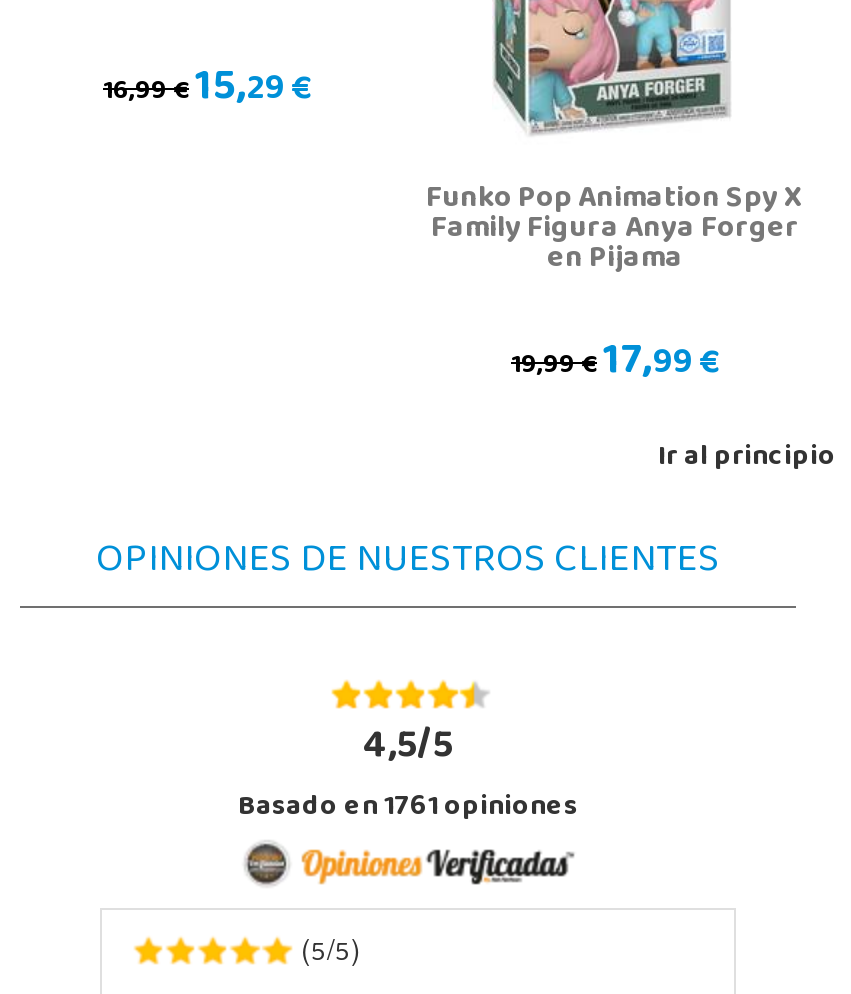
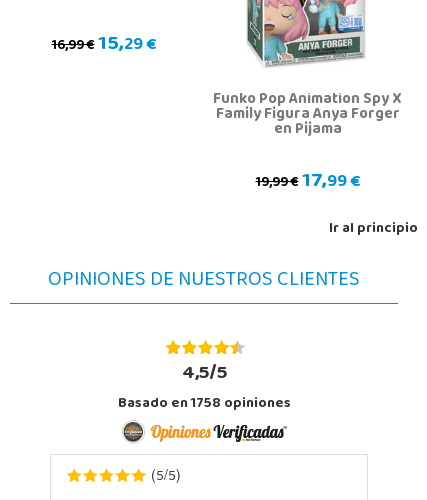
[238,780,578,838] Basado en1761opiniones -> [117,390,290,419] Basado en1758opiniones

